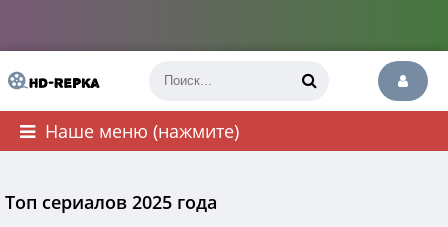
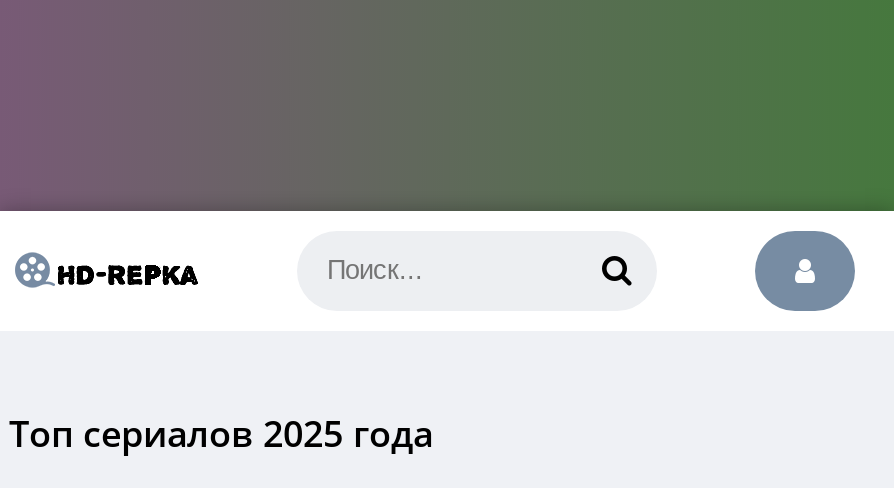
[45,119,239,143] Наше меню (нажмите) -> none

